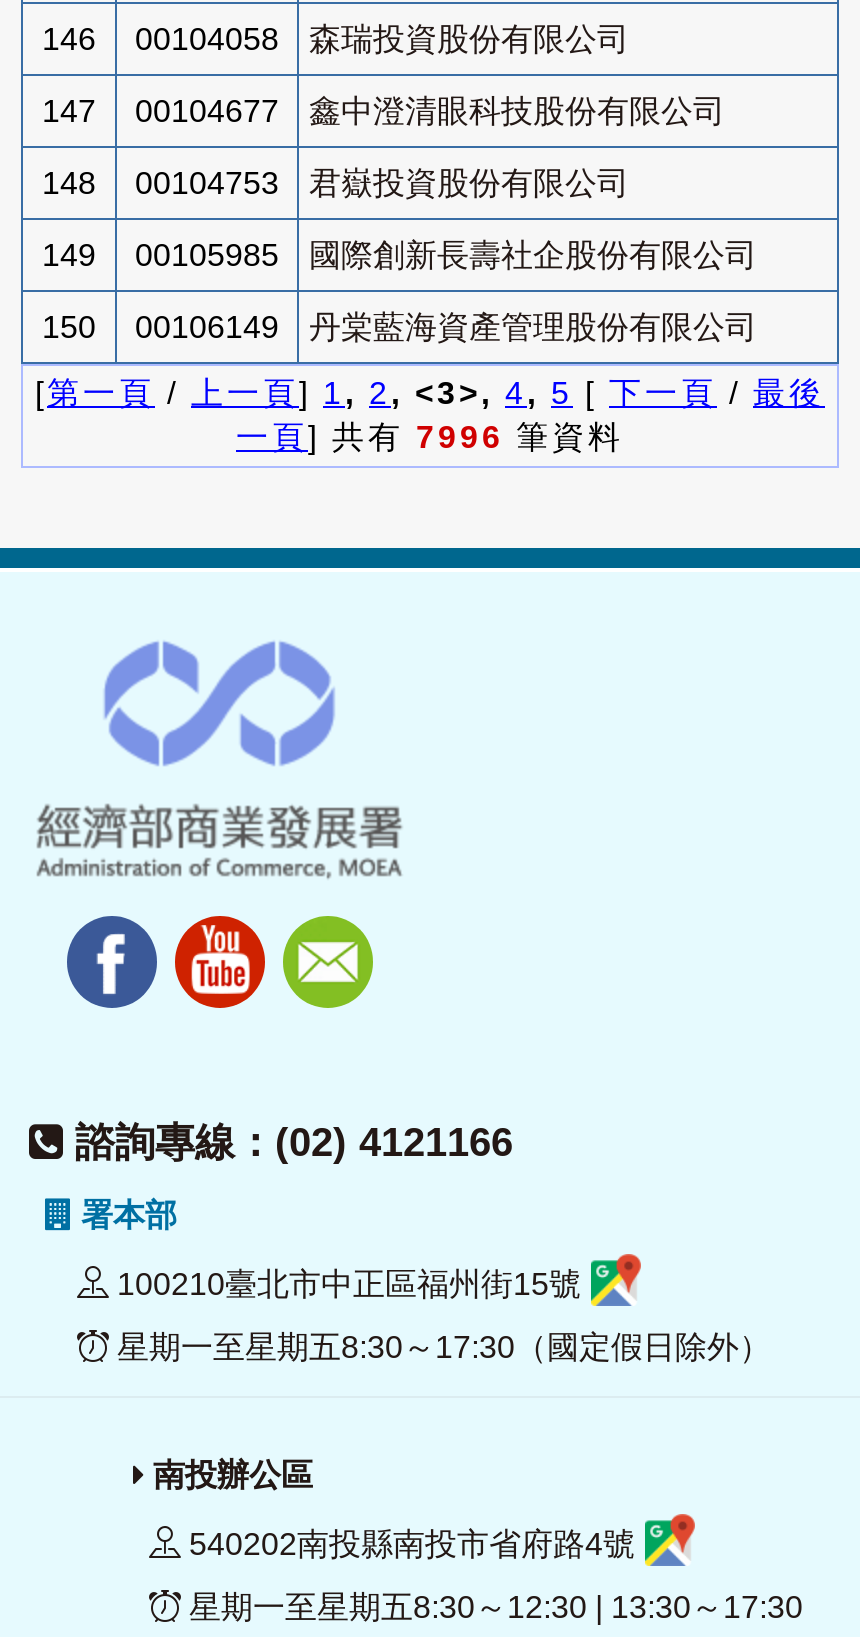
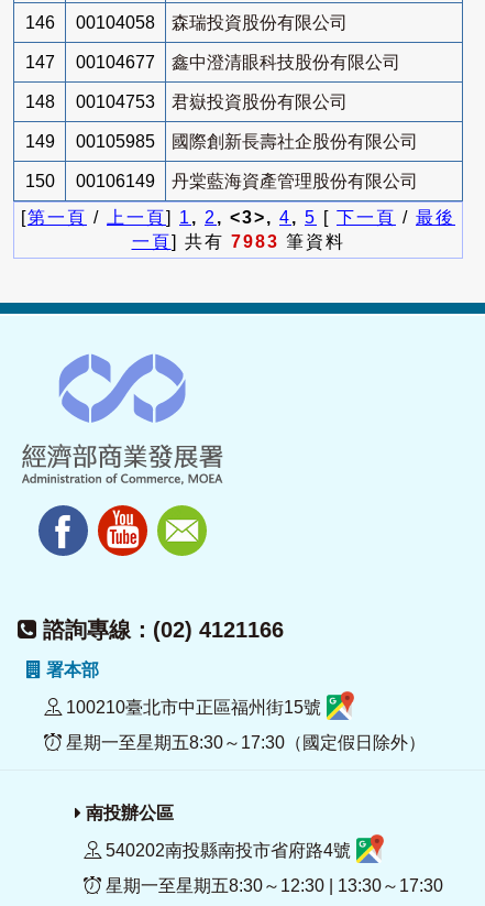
[236,420,624,454] 一頁] 共有7996筆資料 -> [131,232,345,251] 一頁] 共有7983筆資料

